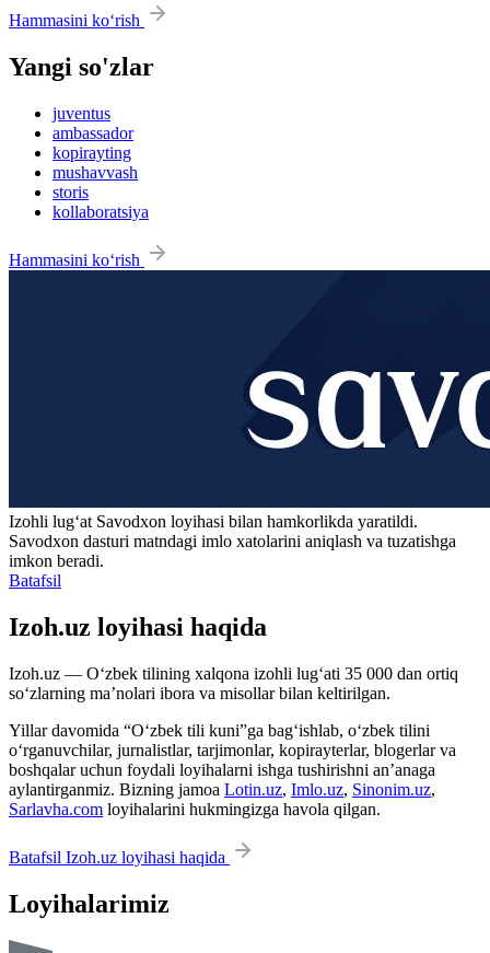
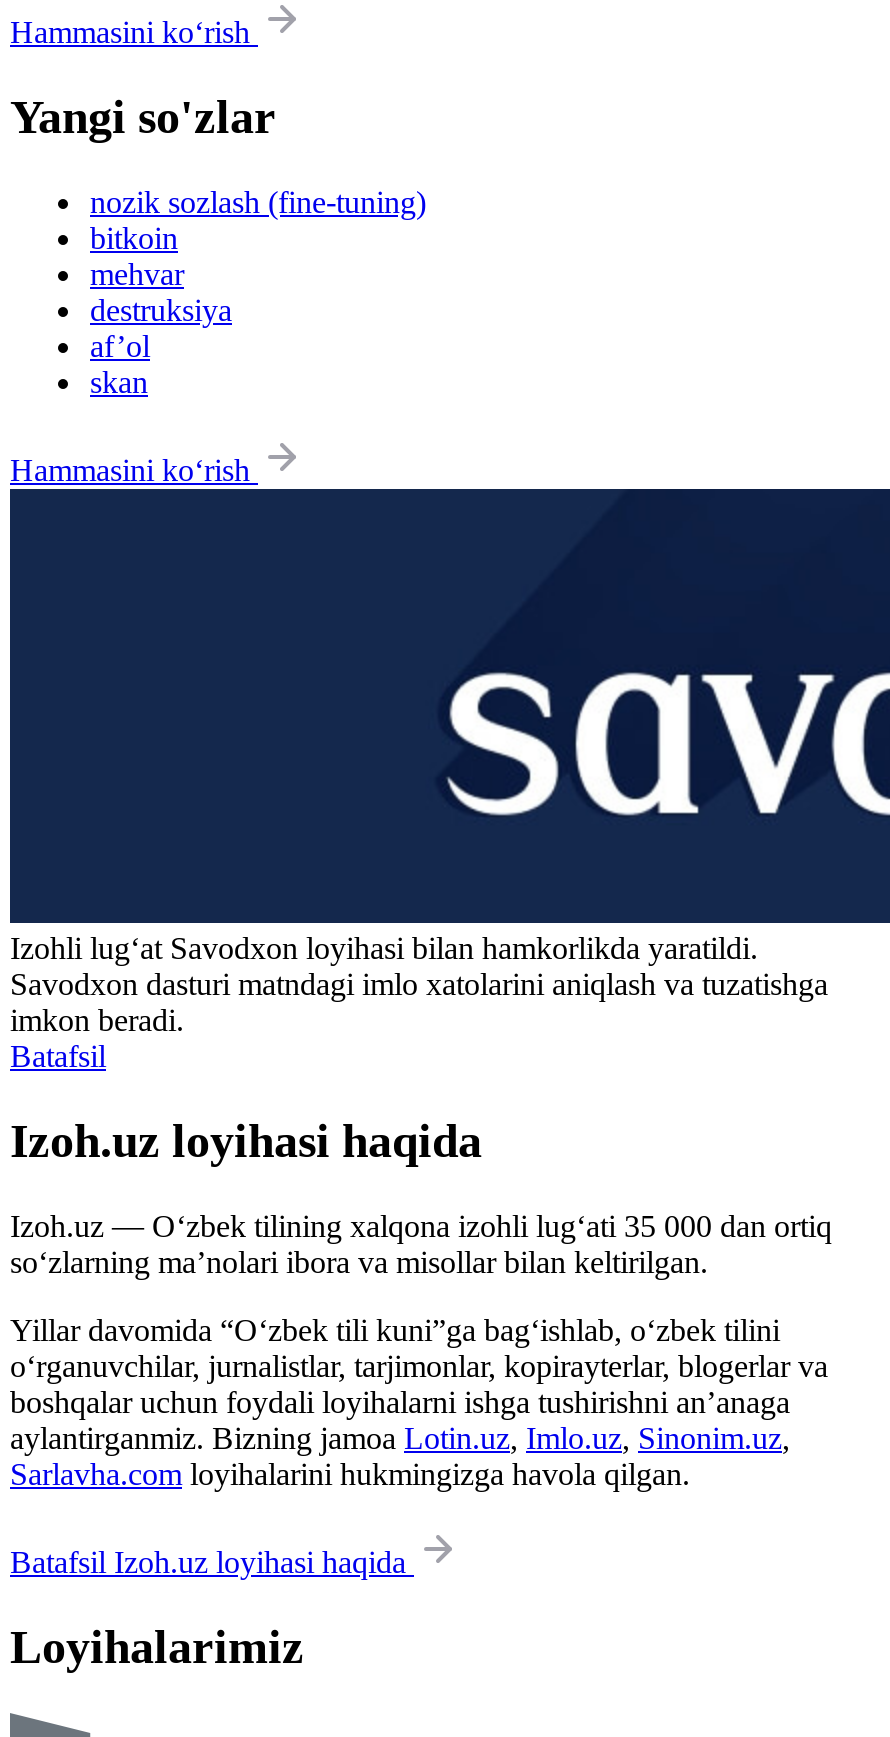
[52,104,149,221] juventus | ambassador | kopirayting | mushavvash | storis | kollaboratsiya -> [90,185,426,399] nozik sozlash (fine-tuning) | bitkoin | mehvar | destruksiya | af’ol | skan

